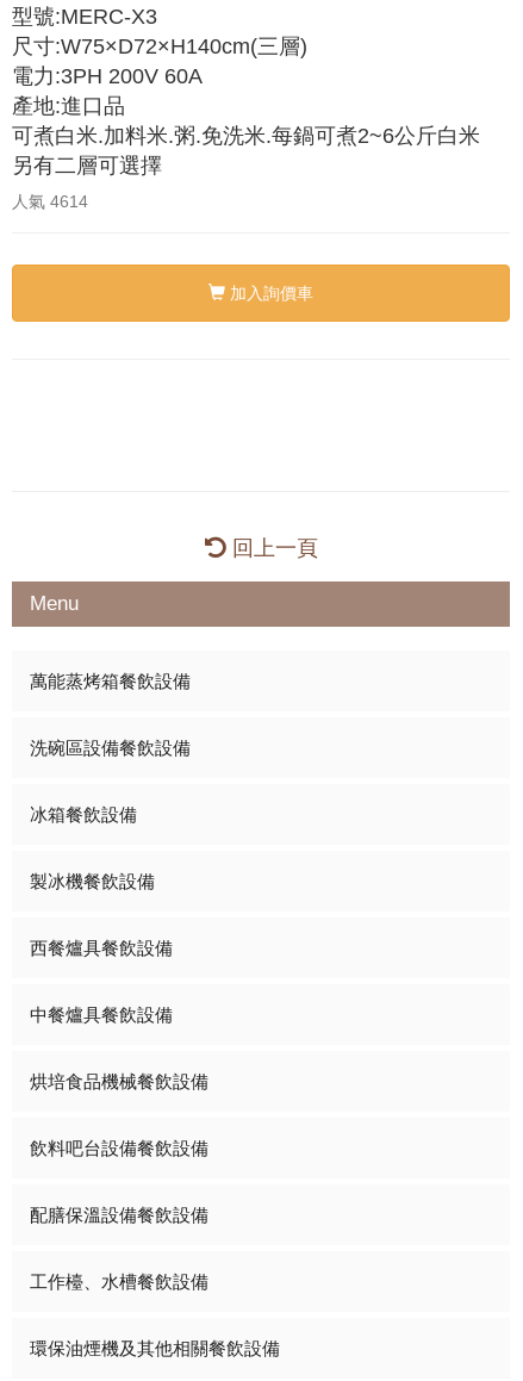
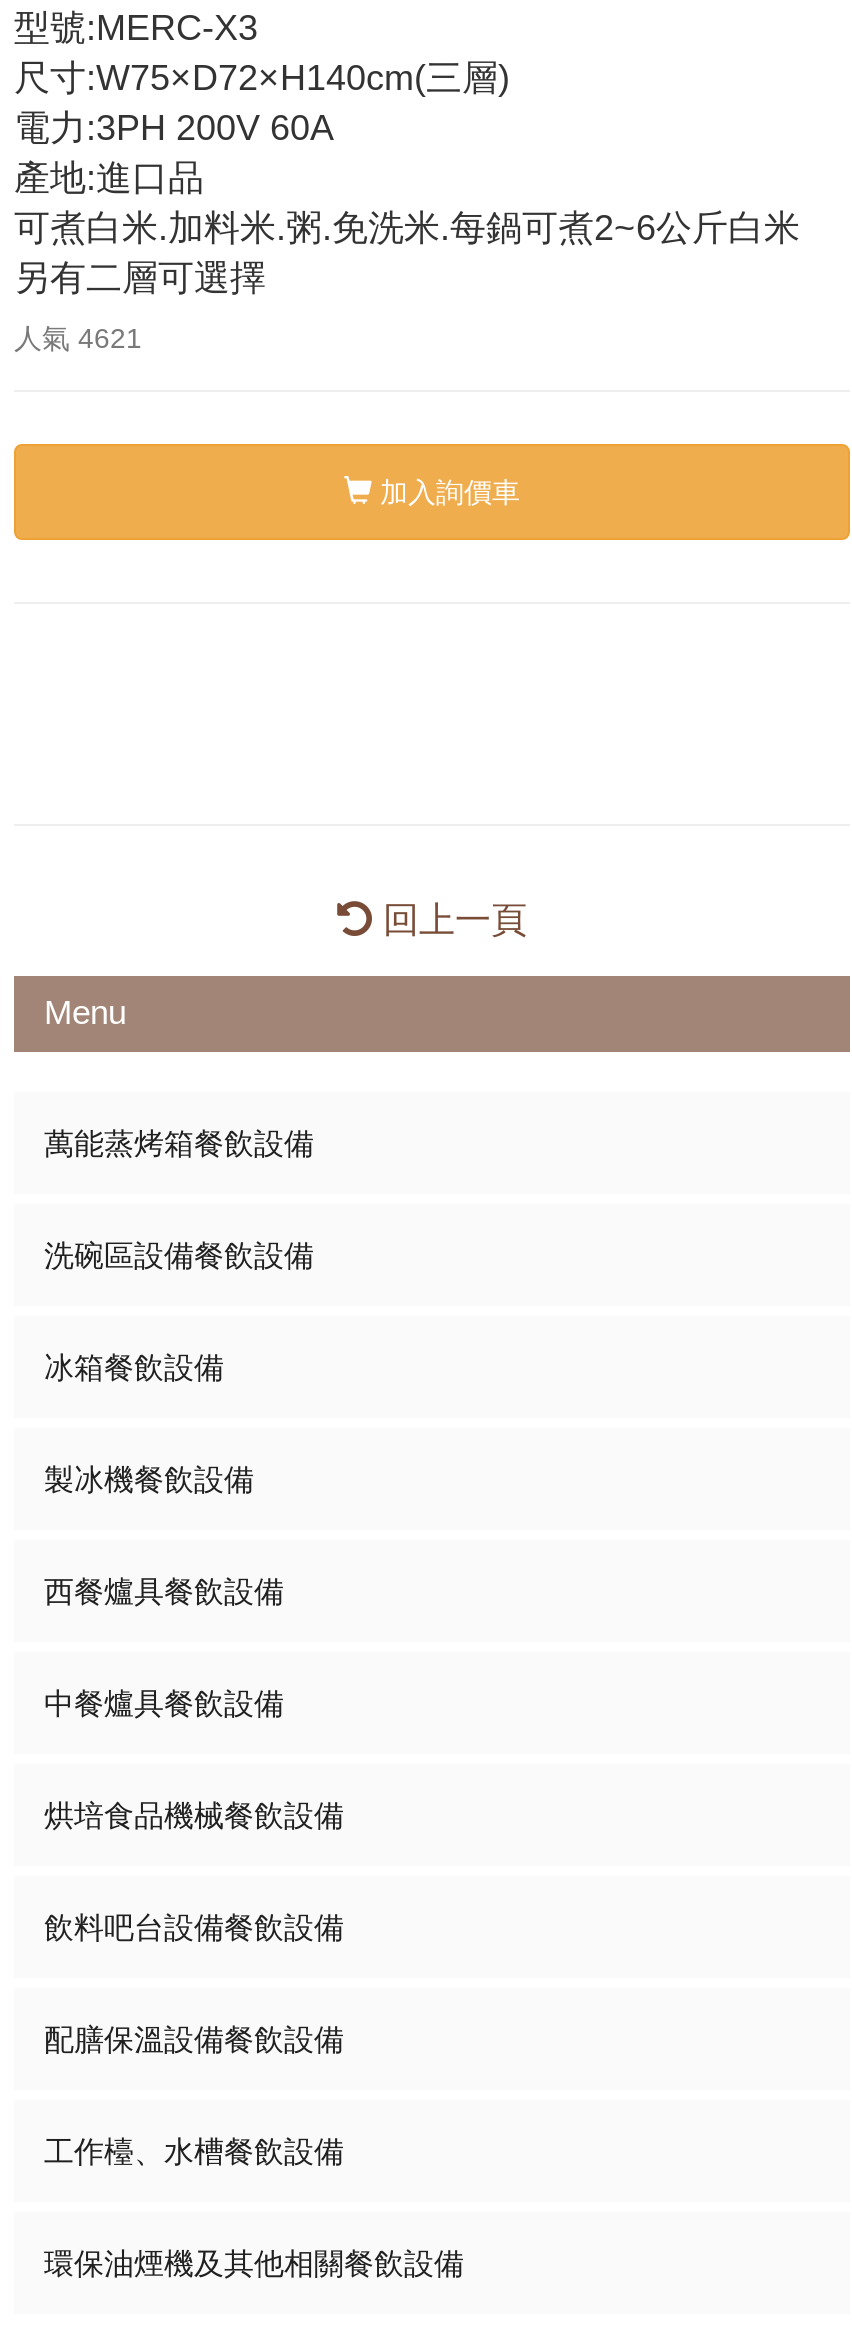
[12,192,88,211] 人氣4614 -> [14,322,142,354] 人氣4621

